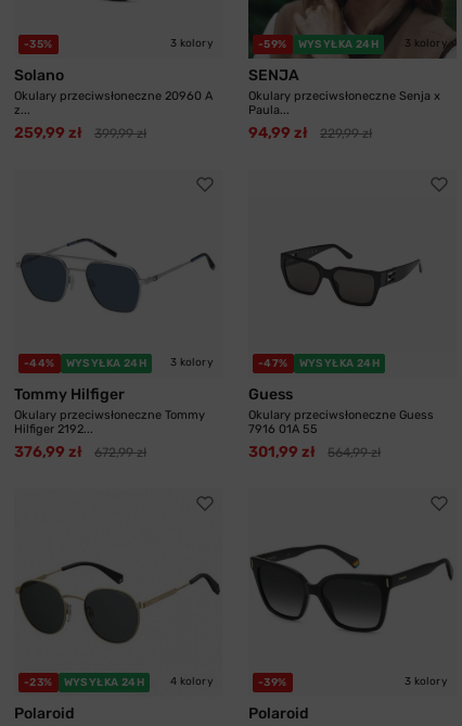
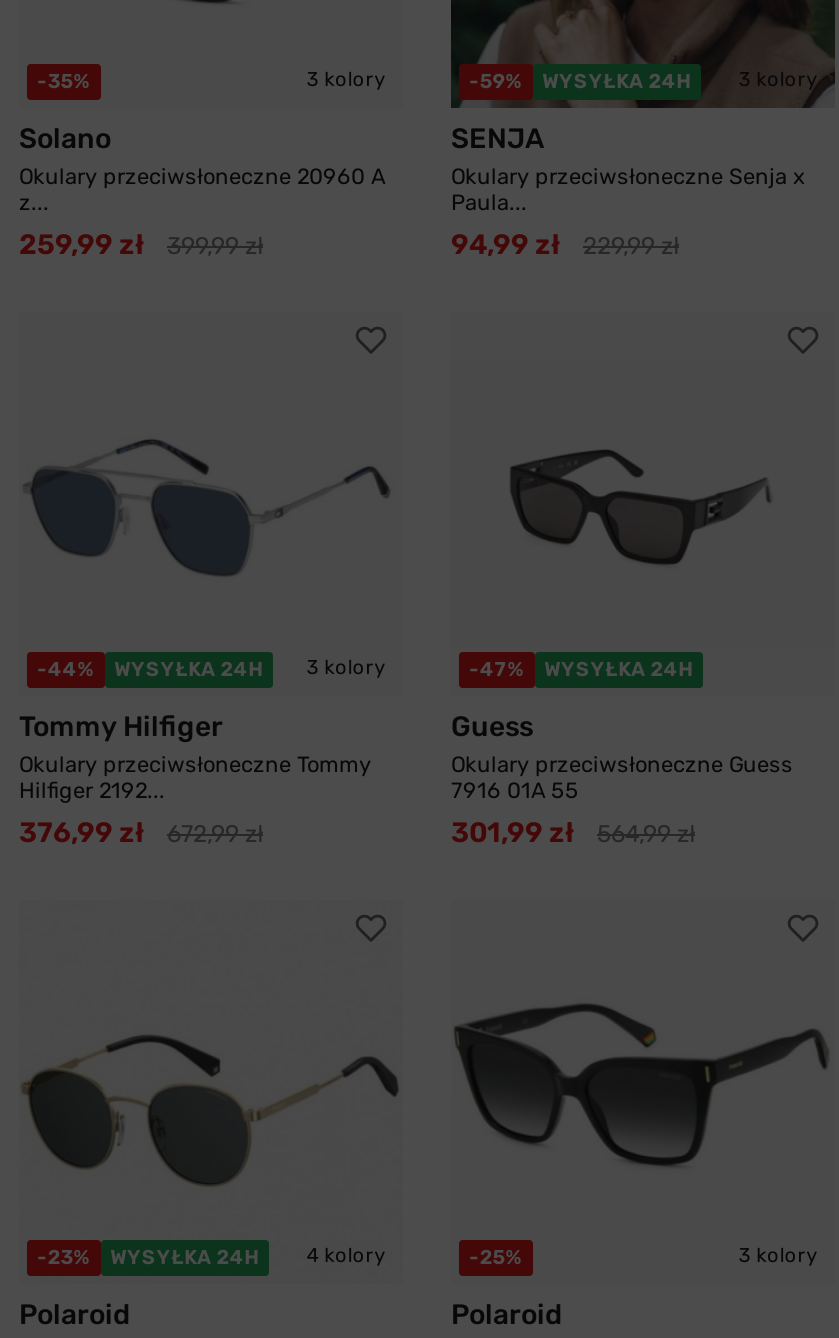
[258,676,287,689] -39% -> [469,1246,522,1270] -25%

